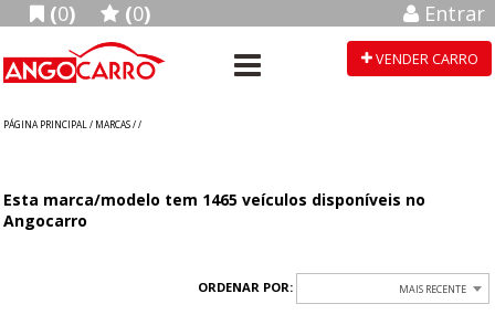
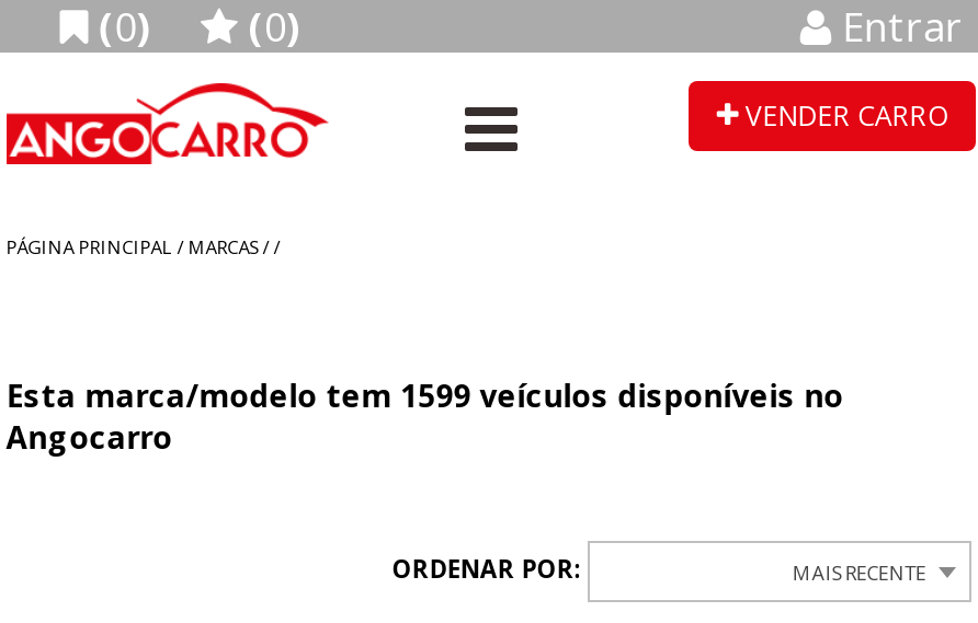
[3,189,425,210] Esta marca/modelo tem 1465 veículos disponíveis no -> [6,374,844,416] Esta marca/modelo tem 1599 veículos disponíveis no

